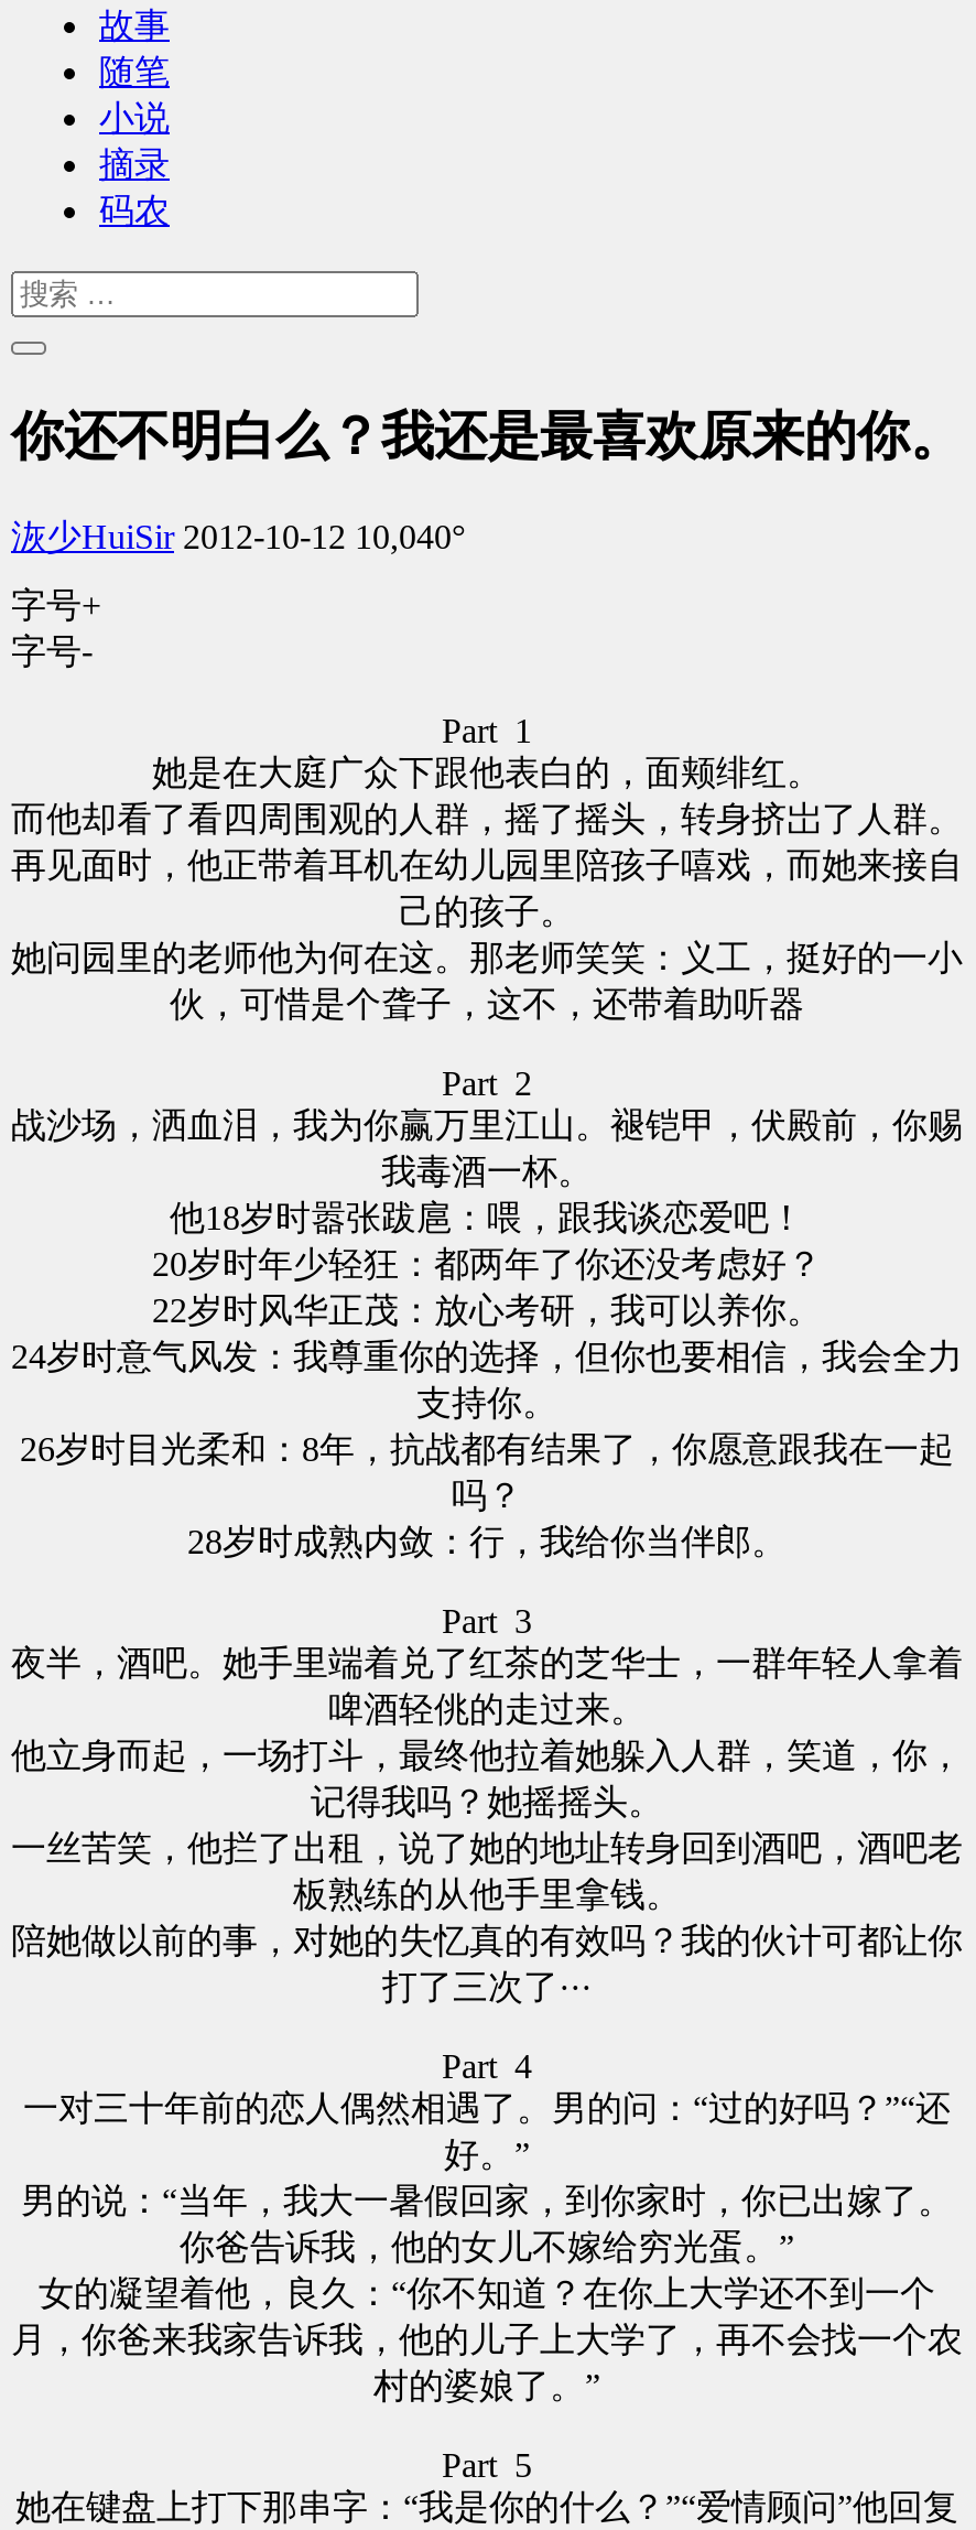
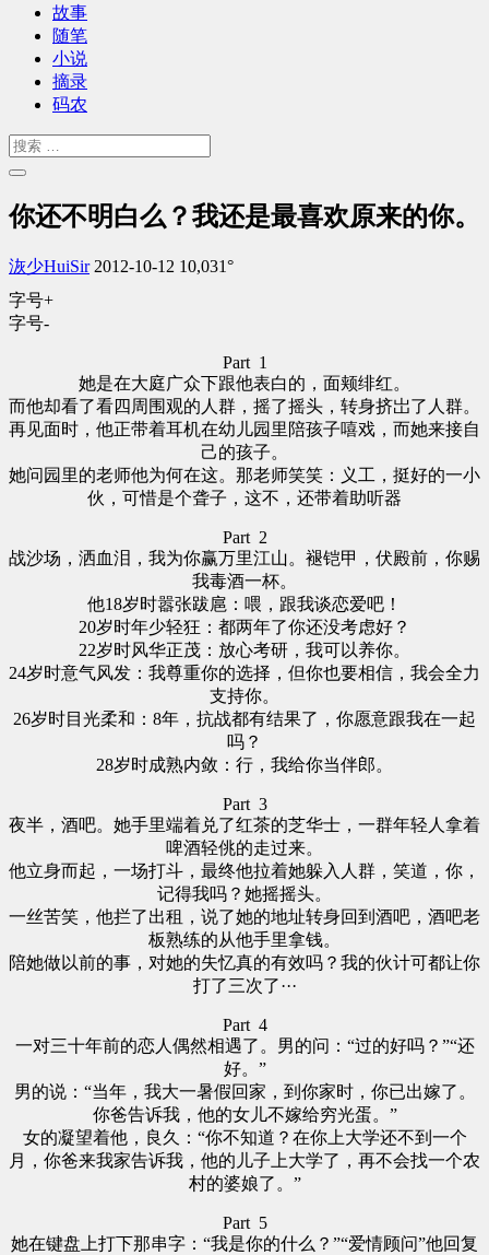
[11,517,465,555] 洃少HuiSir 2012-10-12 10,040° -> [9,257,234,275] 洃少HuiSir 2012-10-12 10,031°

